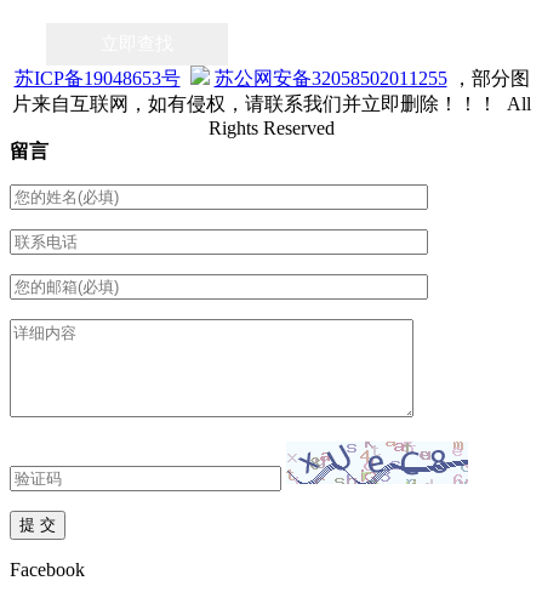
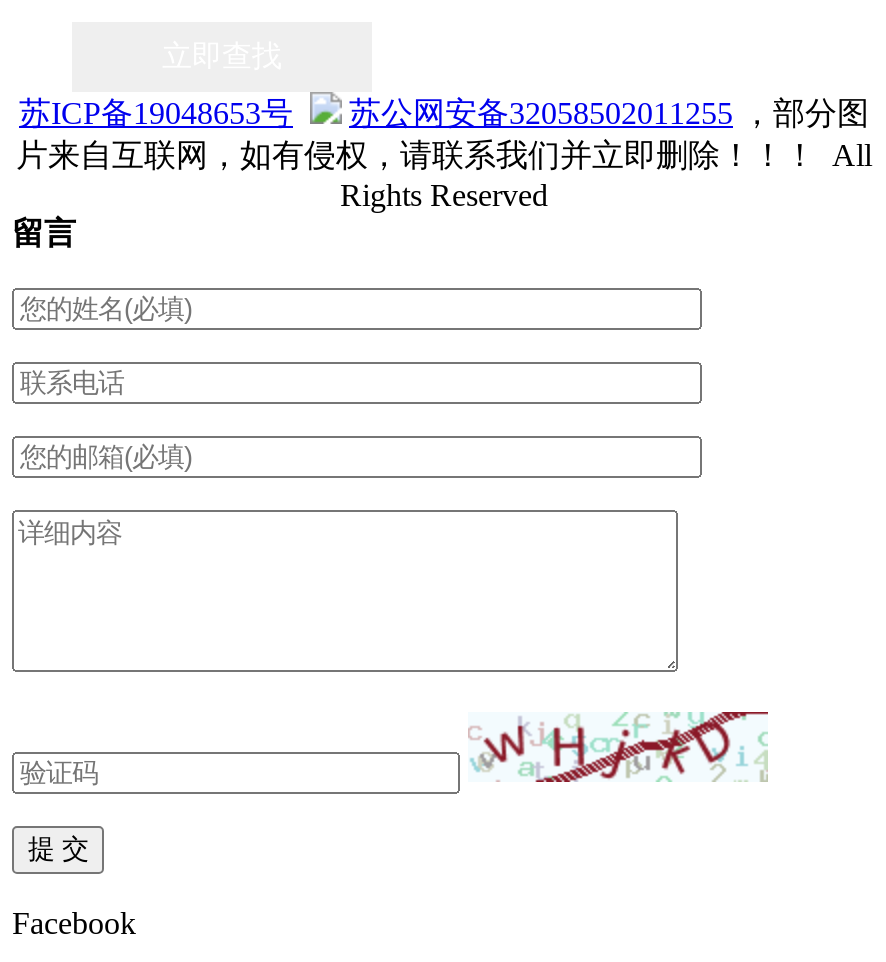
[286,440,469,485] [image] -> [468,710,770,784] [image]

